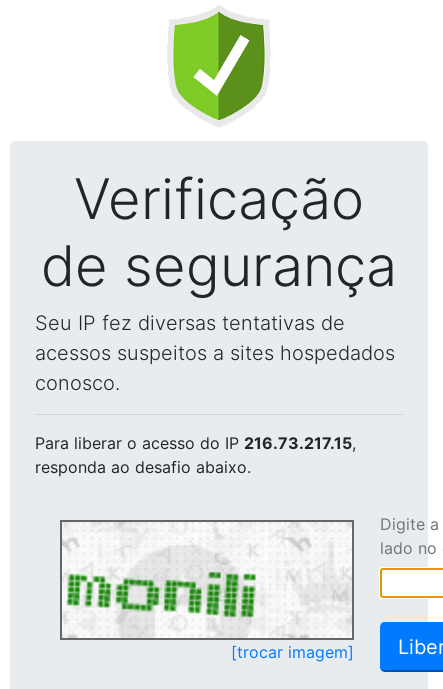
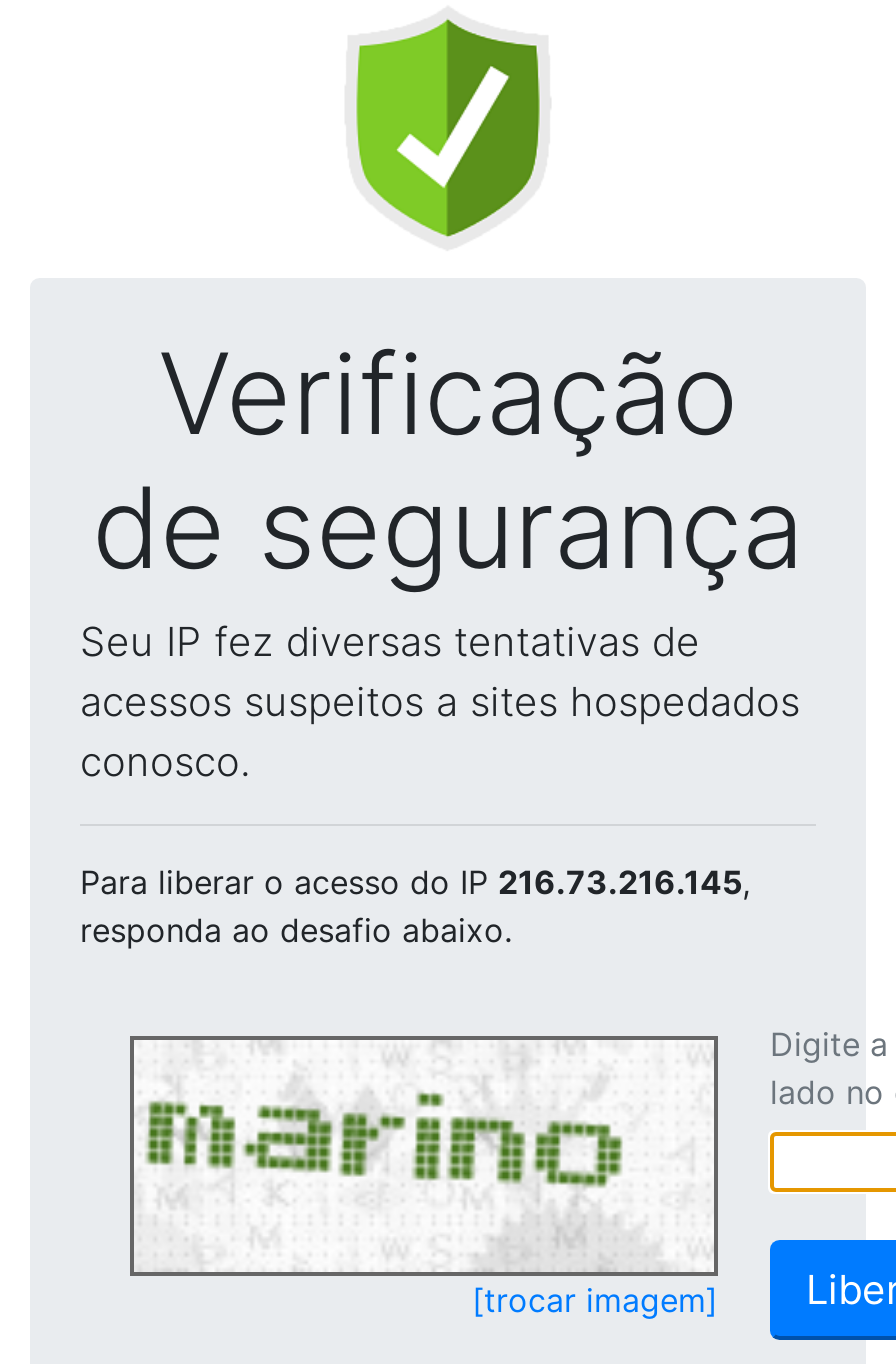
[35,433,356,453] Para liberar o acesso do IP 216.73.217.15, -> [80,862,750,902] Para liberar o acesso do IP 216.73.216.145,
[64,538,311,634] [image] -> [136,1074,628,1264] [image]

